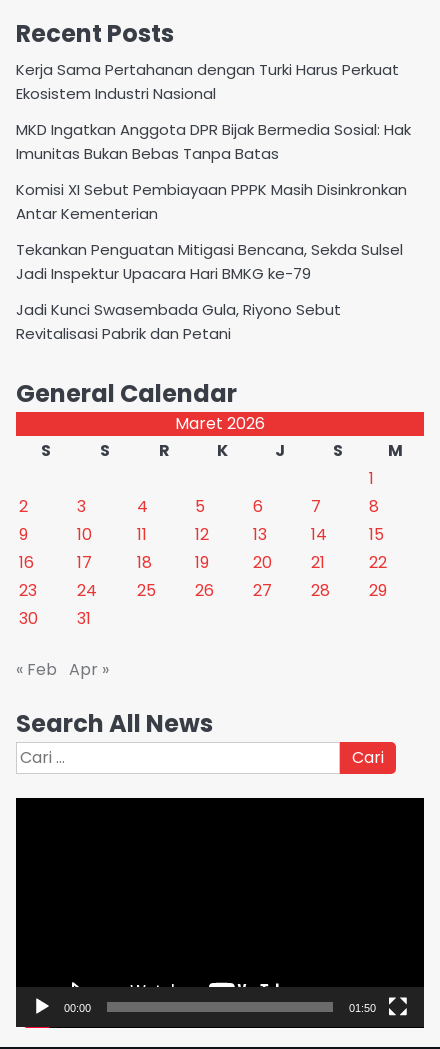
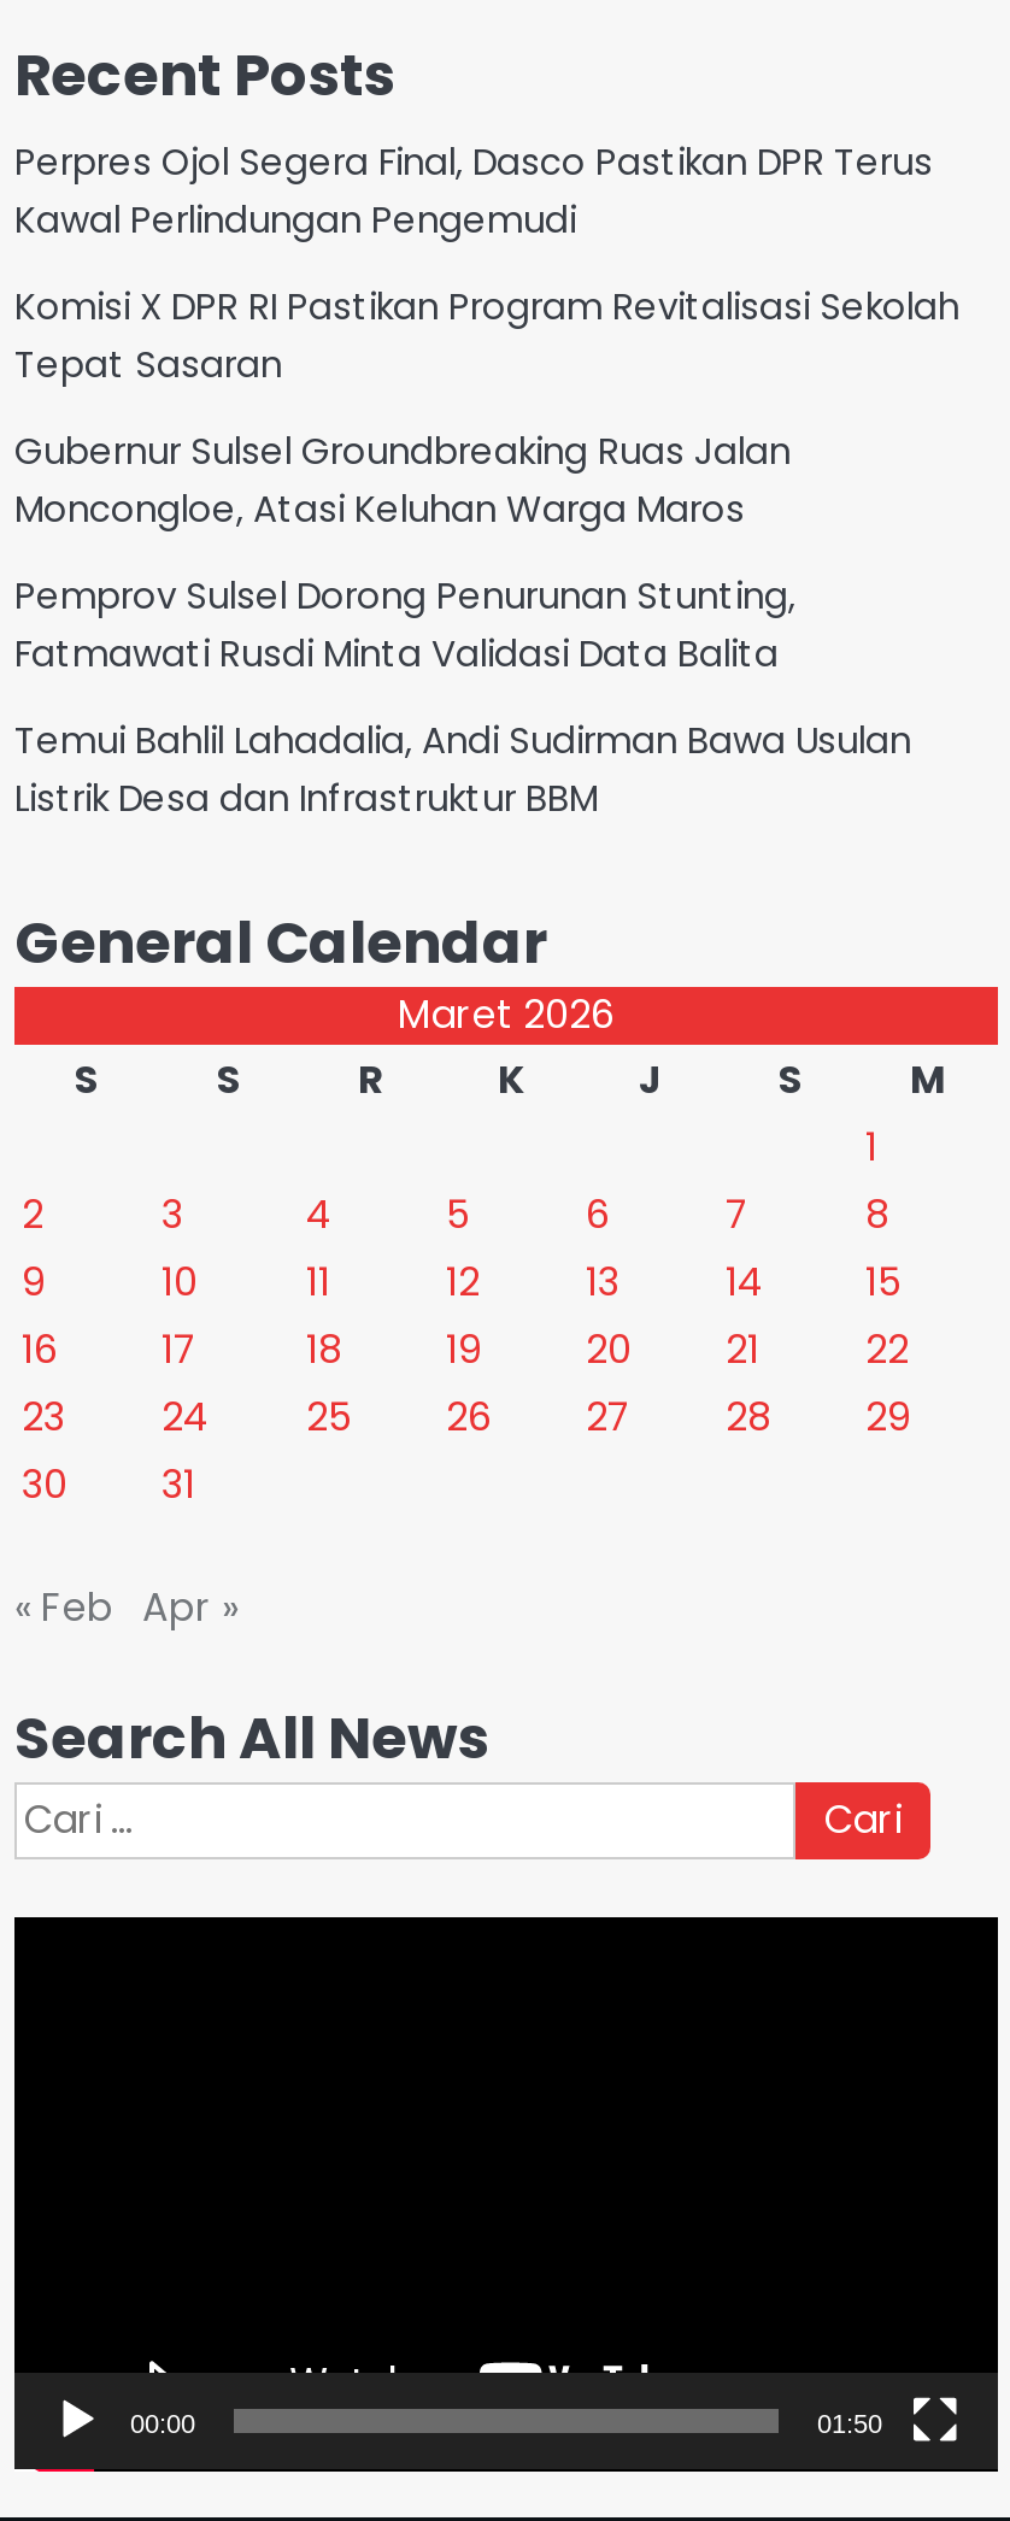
[16,58,399,103] Kerja Sama Pertahanan dengan Turki Harus Perkuat | Ekosistem Industri Nasional -> [14,135,933,243] Perpres Ojol Segera Final, Dasco Pastikan DPR Terus | Kawal Perlindungan Pengemudi
[16,118,411,163] MKD Ingatkan Anggota DPR Bijak Bermedia Sosial: Hak | Imunitas Bukan Bebas Tanpa Batas -> [14,280,959,388] Komisi X DPR RI Pastikan Program Revitalisasi Sekolah | Tepat Sasaran
[16,178,407,223] Komisi XI Sebut Pembiayaan PPPK Masih Disinkronkan | Antar Kementerian -> [14,424,791,533] Gubernur Sulsel Groundbreaking Ruas Jalan | Moncongloe, Atasi Keluhan Warga Maros
[16,238,403,283] Tekankan Penguatan Mitigasi Bencana, Sekda Sulsel | Jadi Inspektur Upacara Hari BMKG ke-79 -> [14,569,795,677] Pemprov Sulsel Dorong Penurunan Stunting, | Fatmawati Rusdi Minta Validasi Data Balita
[16,298,341,343] Jadi Kunci Swasembada Gula, Riyono Sebut | Revitalisasi Pabrik dan Petani -> [14,713,911,822] Temui Bahlil Lahadalia, Andi Sudirman Bawa Usulan | Listrik Desa dan Infrastruktur BBM

